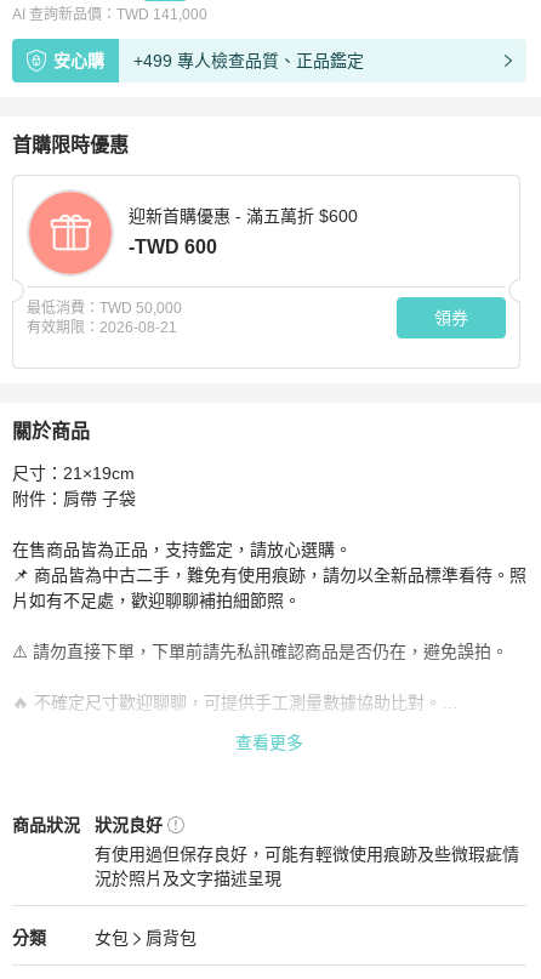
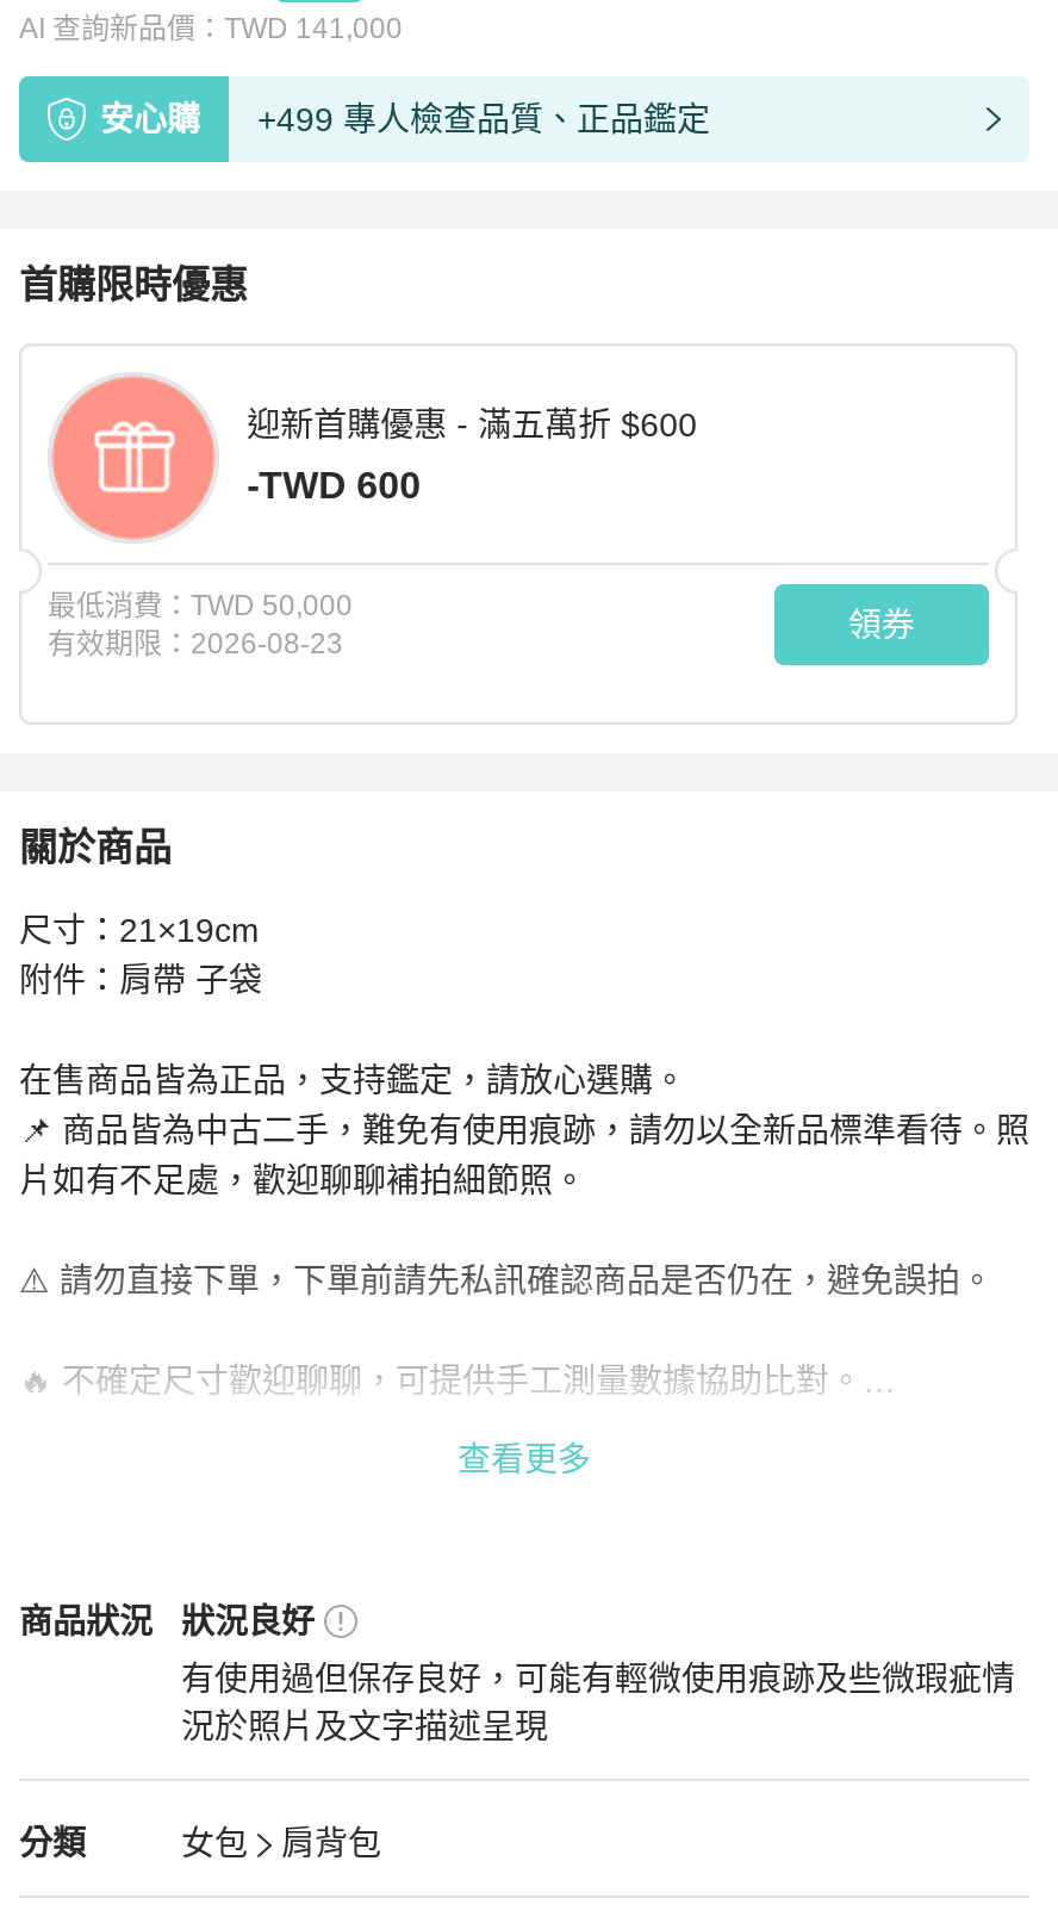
[27,319,177,336] 有效期限：2026-08-21 -> [48,626,343,660] 有效期限：2026-08-23

